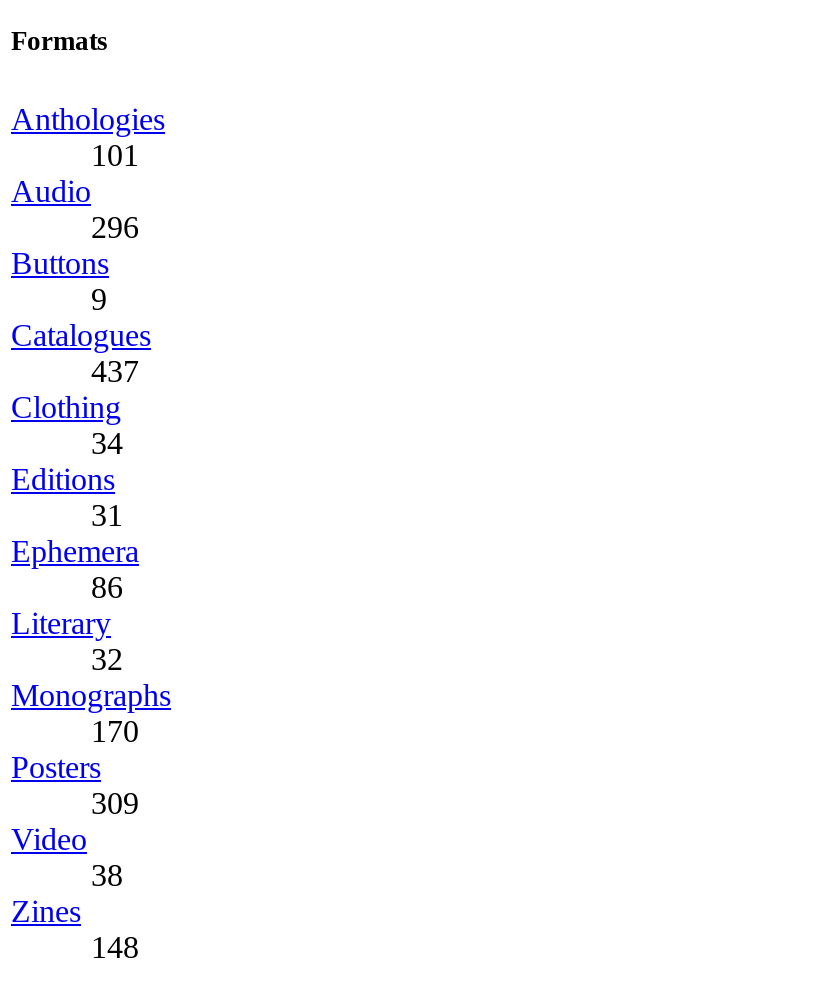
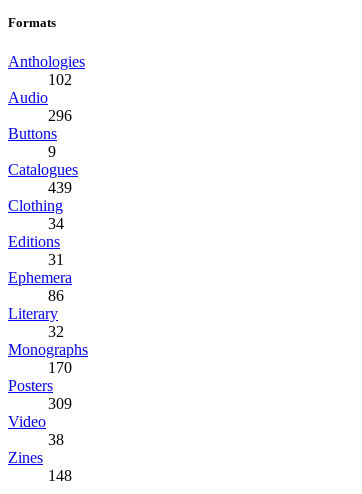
[91,138,139,172] 101 -> [48,71,72,88] 102
[91,354,139,388] 437 -> [48,179,72,196] 439

